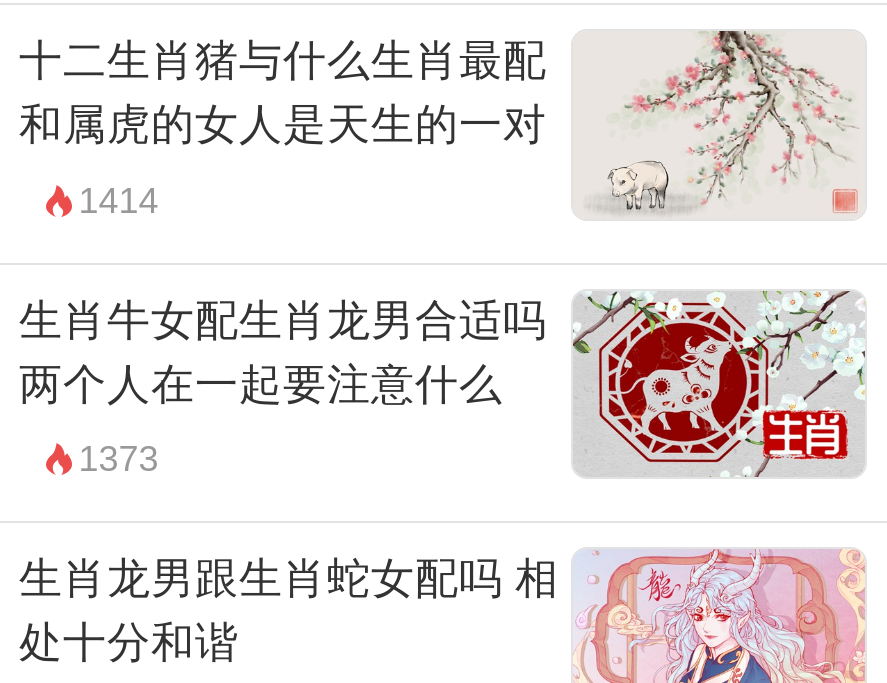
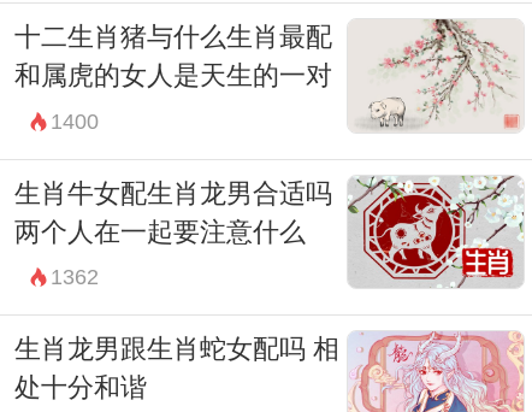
[79,181,159,221] 1414 -> [50,110,98,134] 1400
[79,440,159,480] 1373 -> [50,265,98,289] 1362

